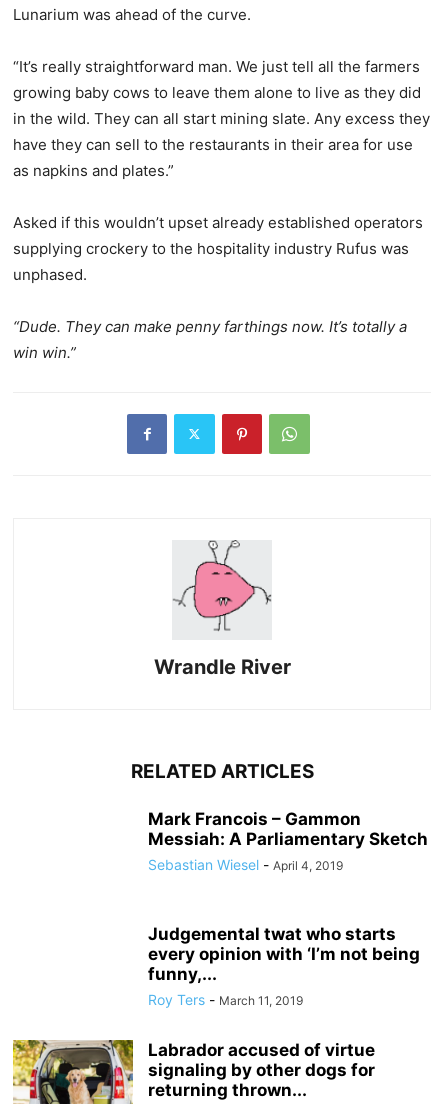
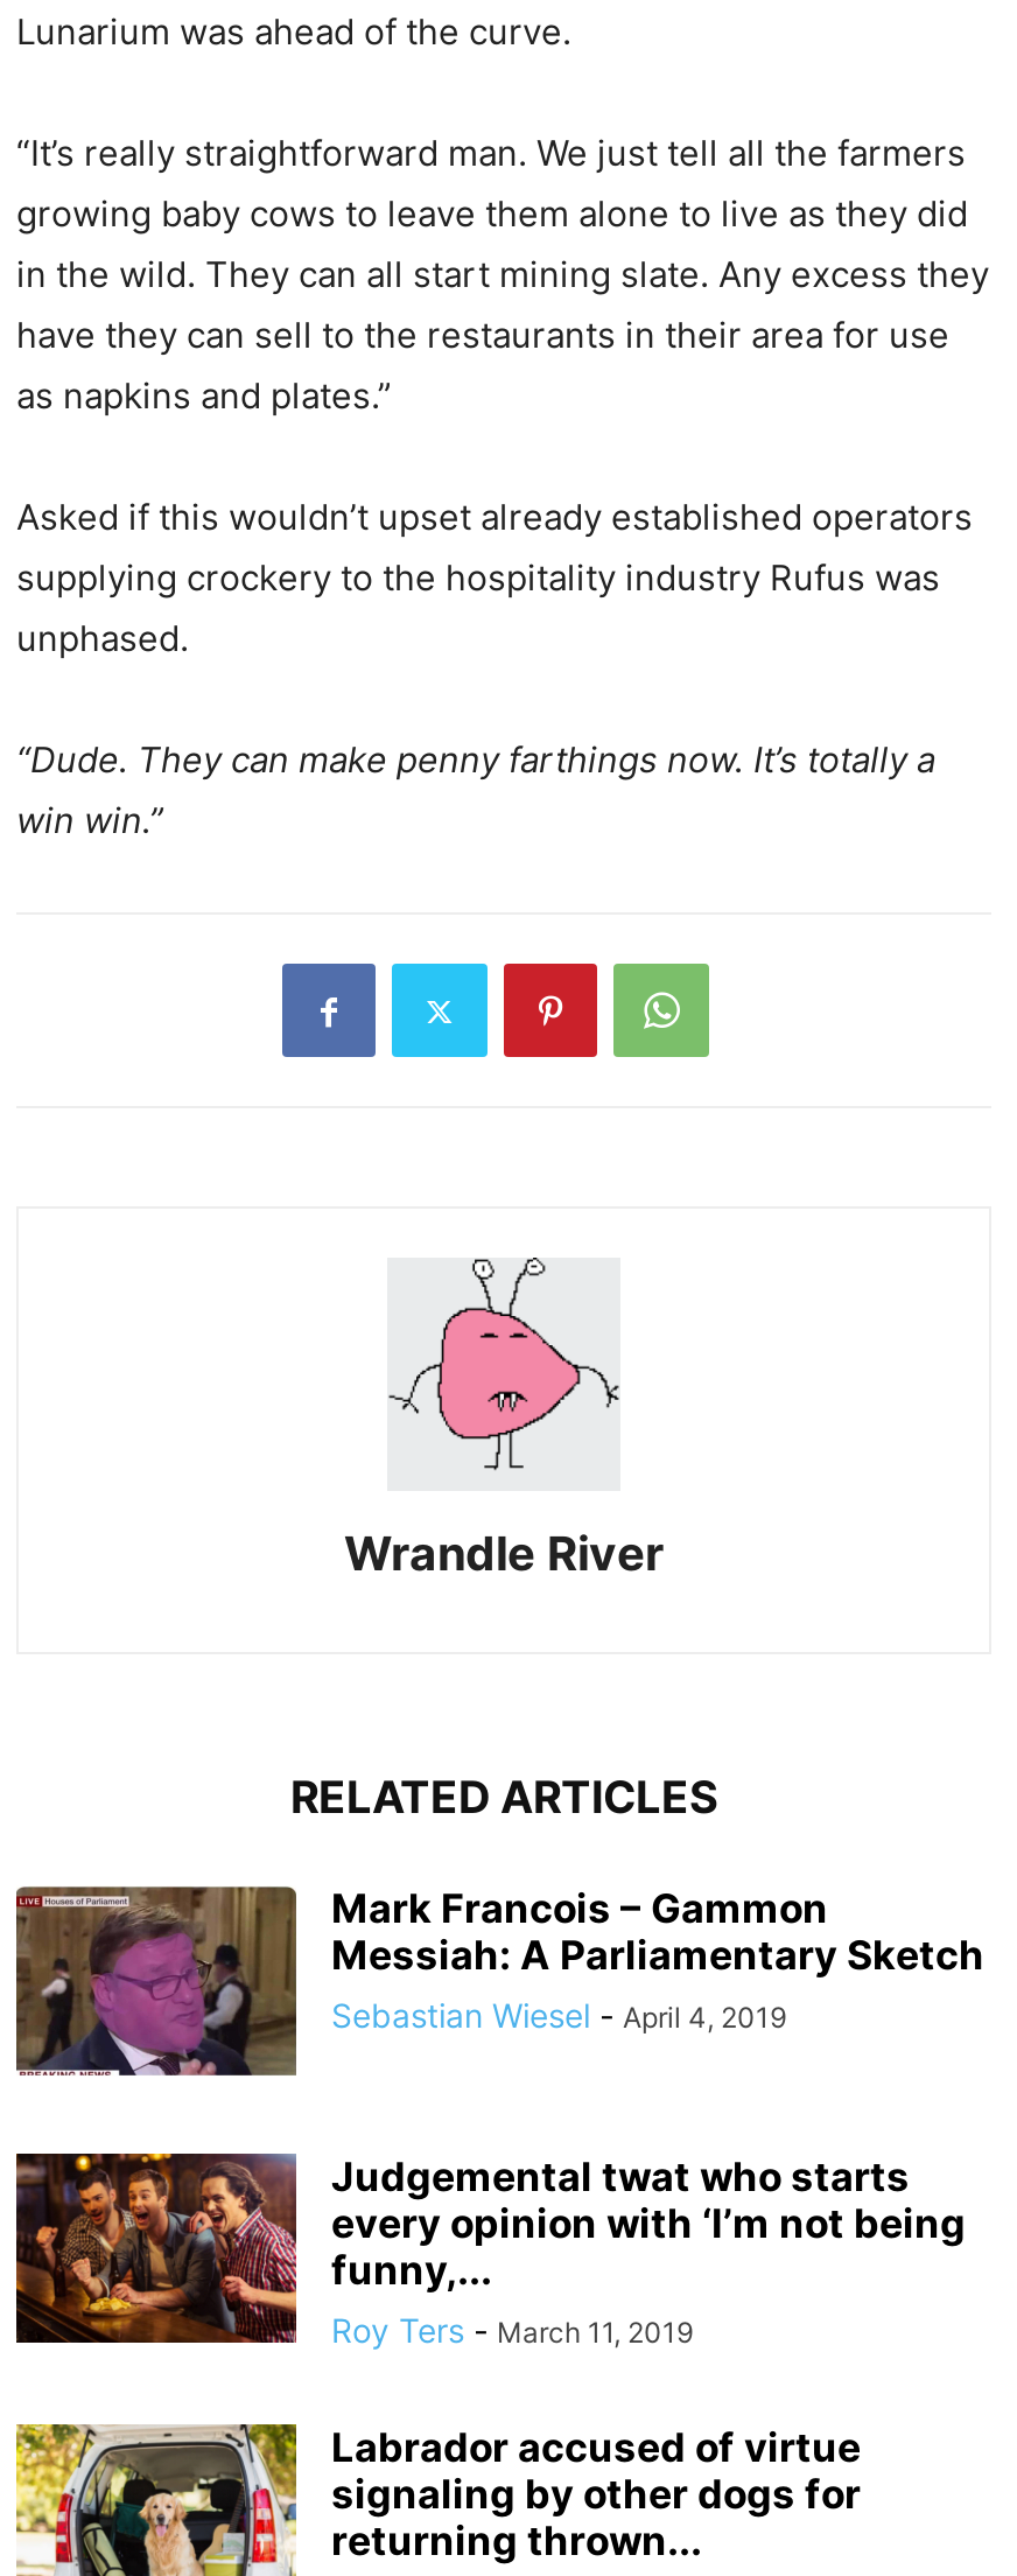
none -> [14,1883,299,2079] [image]
none -> [14,2151,299,2345] [image]

